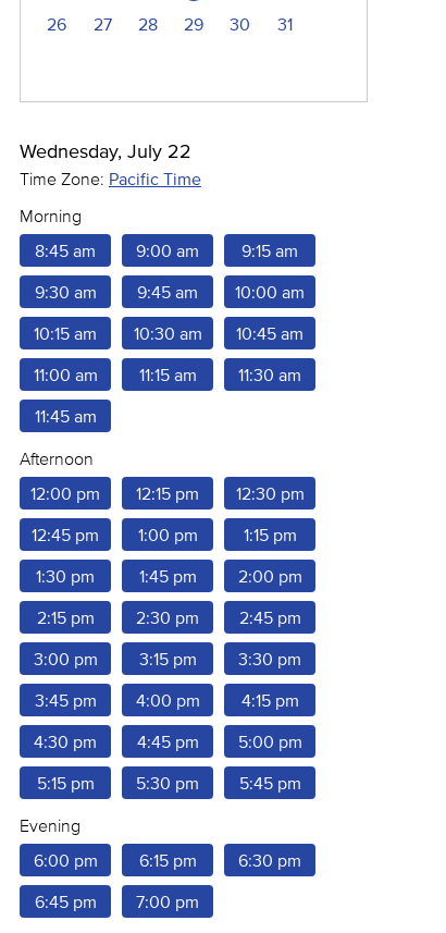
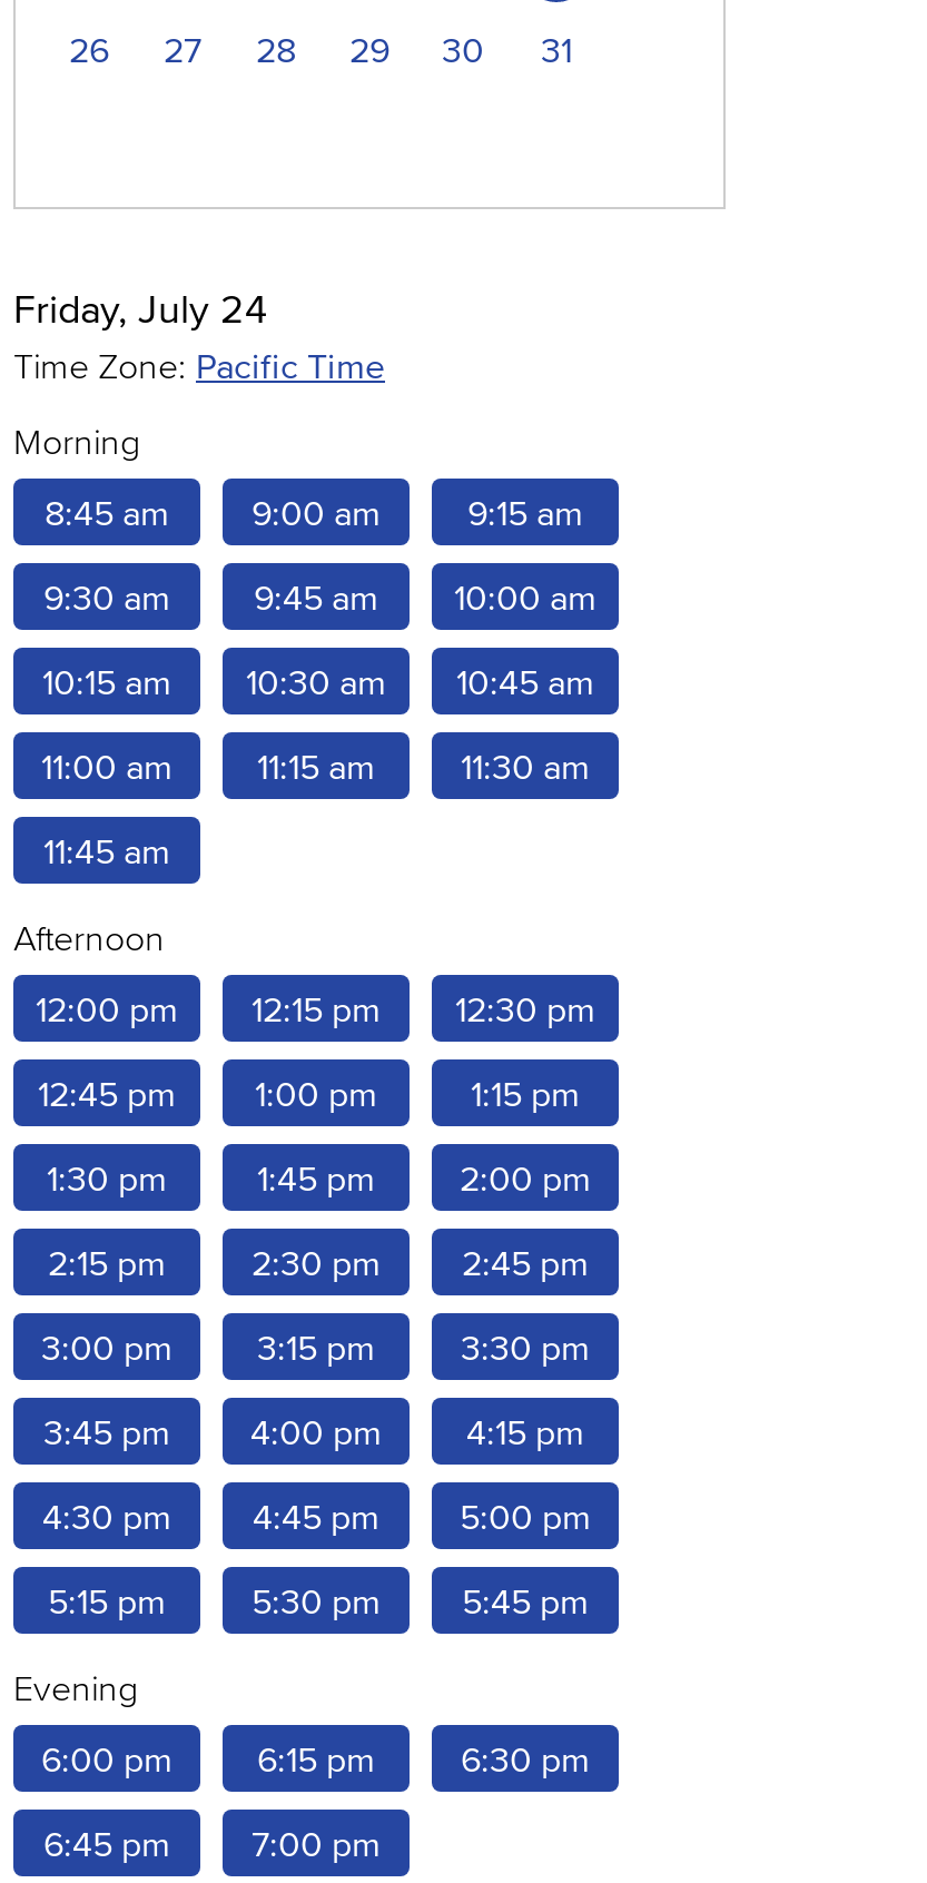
[20,140,191,162] Wednesday, July 22 -> [13,287,267,332] Friday, July 24

